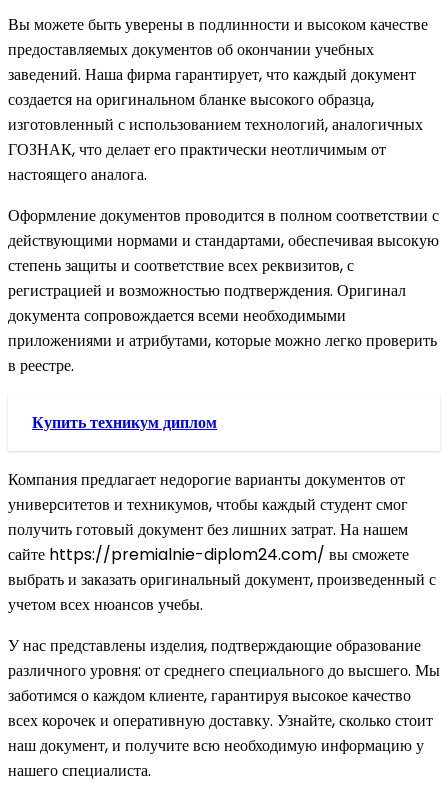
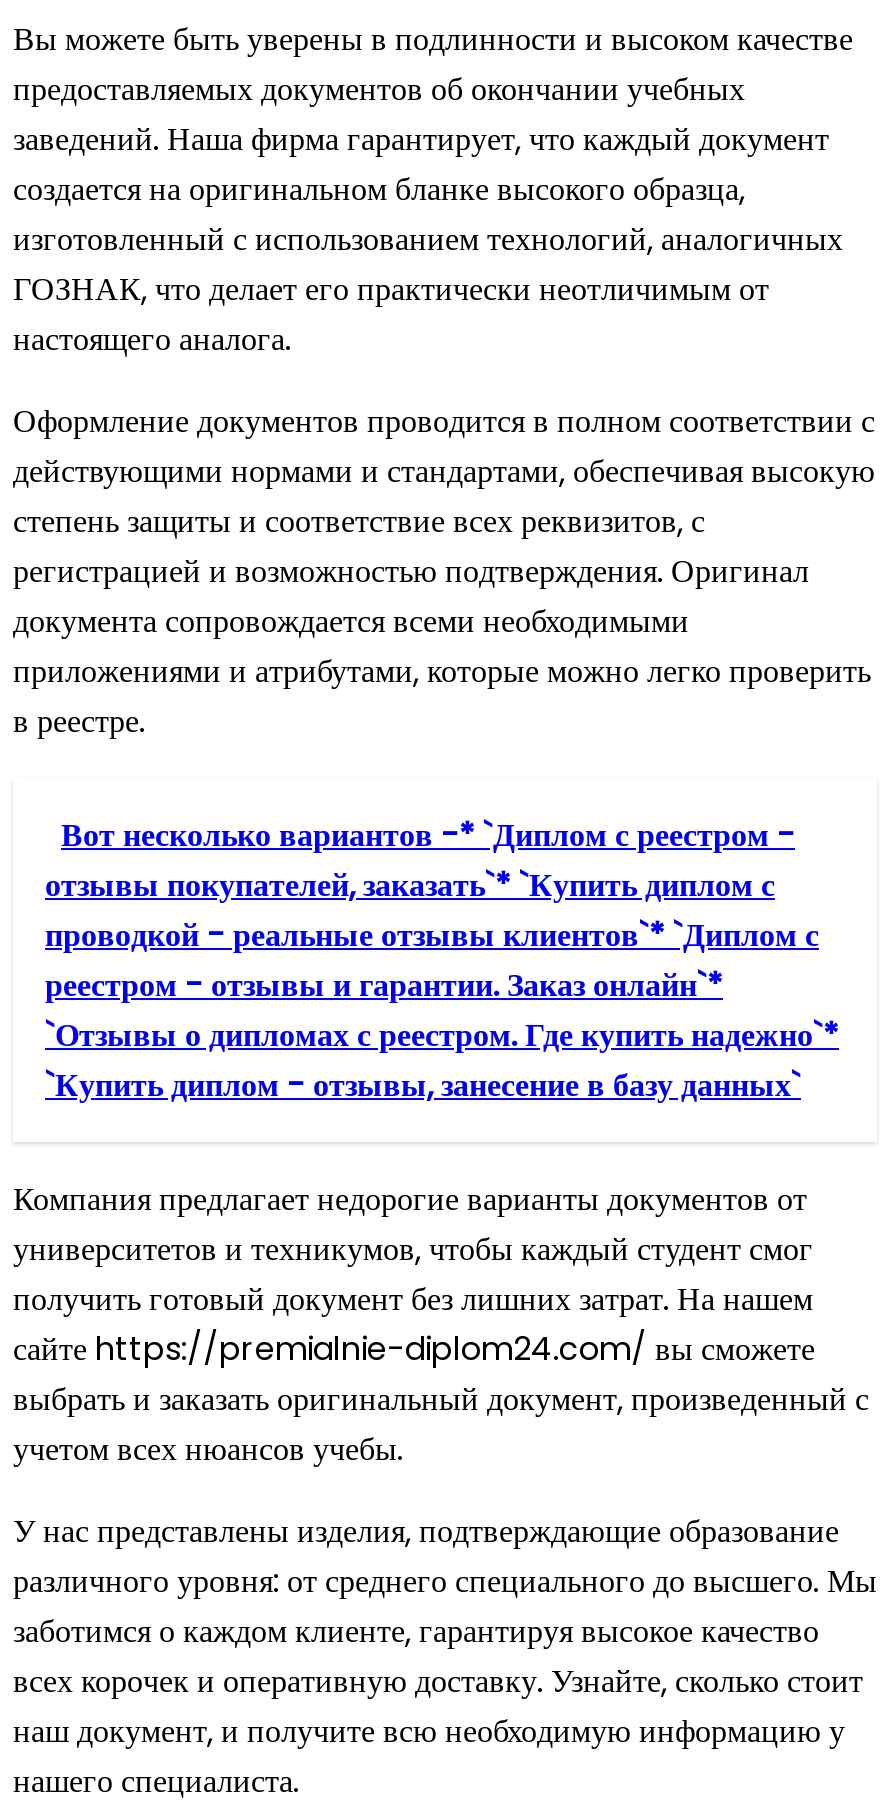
[32,411,217,434] Купить техникум диплом -> [45,812,839,1108] Вот несколько вариантов -* `Диплом с реестром - | отзывы покупателей, заказать`* `Купить диплом с | проводкой - реальные отзывы клиентов`* `Диплом с | реестром - отзывы и гарантии. Заказ онлайн`* | `Отзывы о дипломах с реестром. Где купить надежно`* | `Купить диплом - отзывы, занесение в базу данных`

